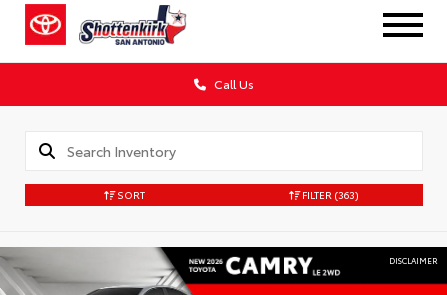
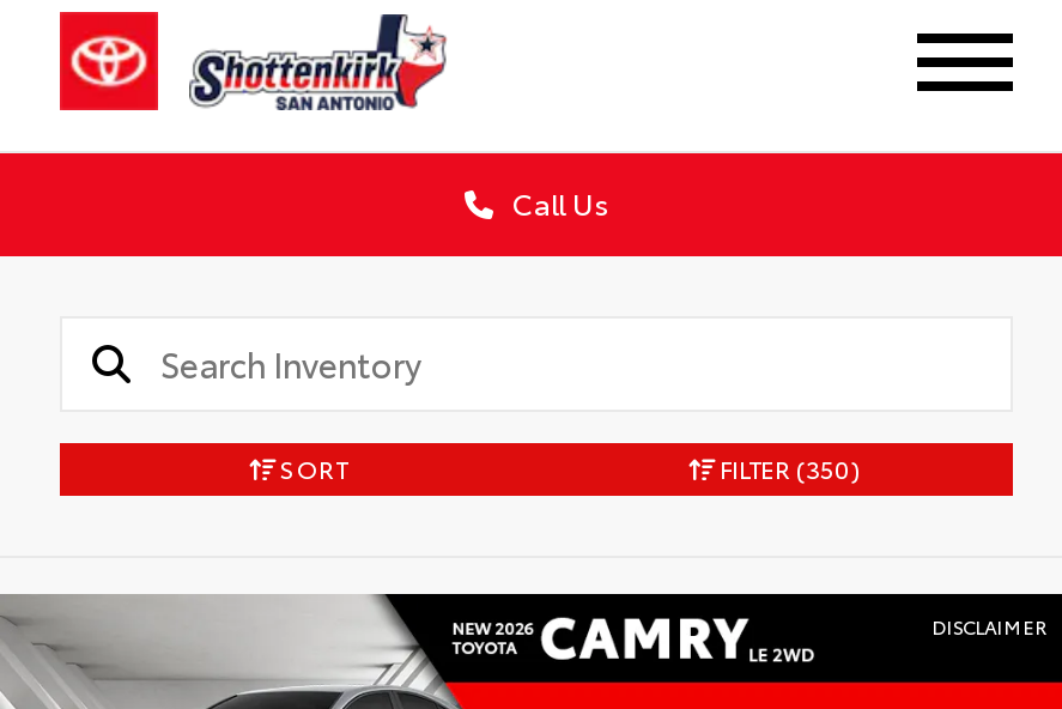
[299,187,358,202] FILTER (363) -> [715,450,861,486] FILTER (350)

